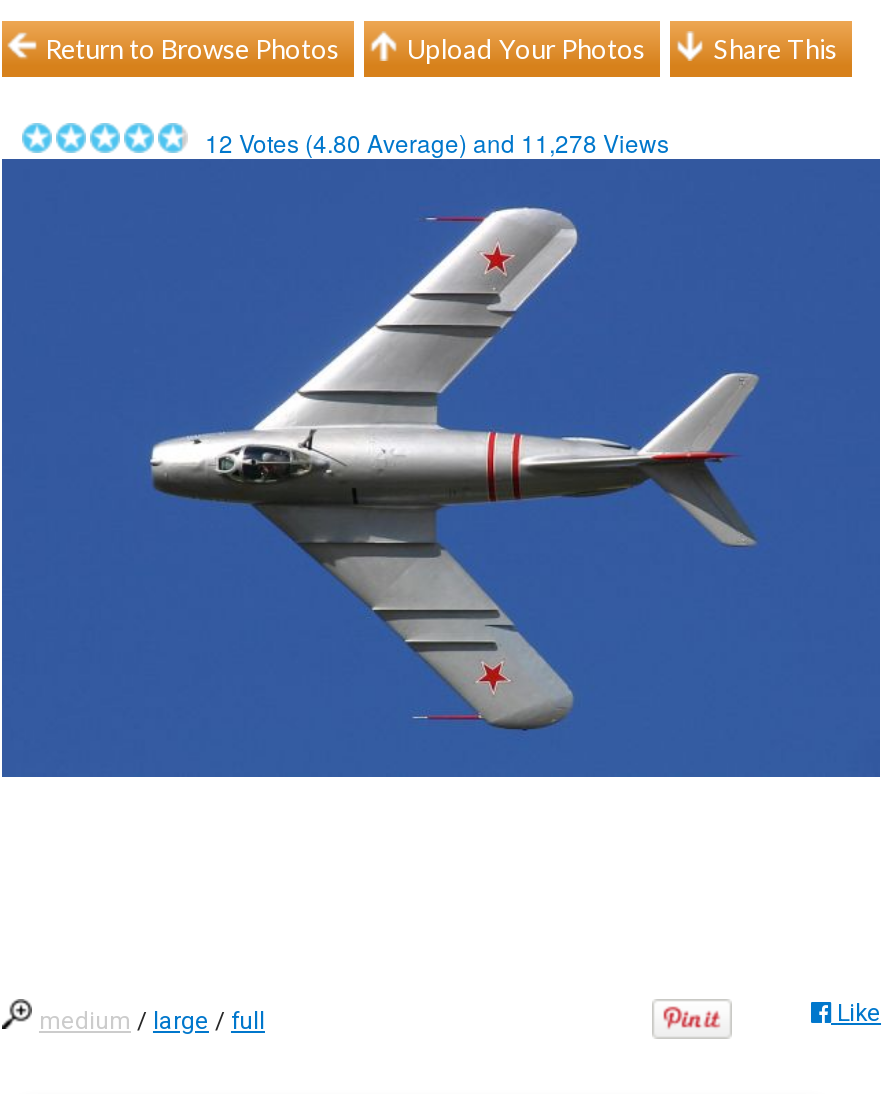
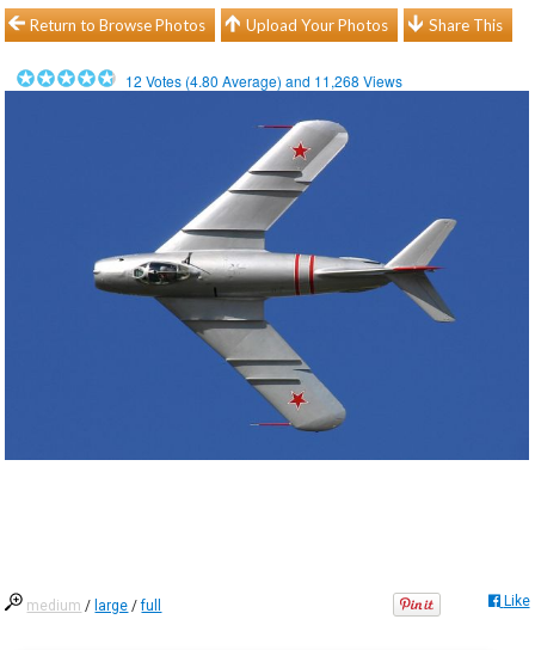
[205,125,681,159] 12 Votes (4.80 Average) and 11,278 Views -> [126,70,410,91] 12 Votes (4.80 Average) and 11,268 Views

